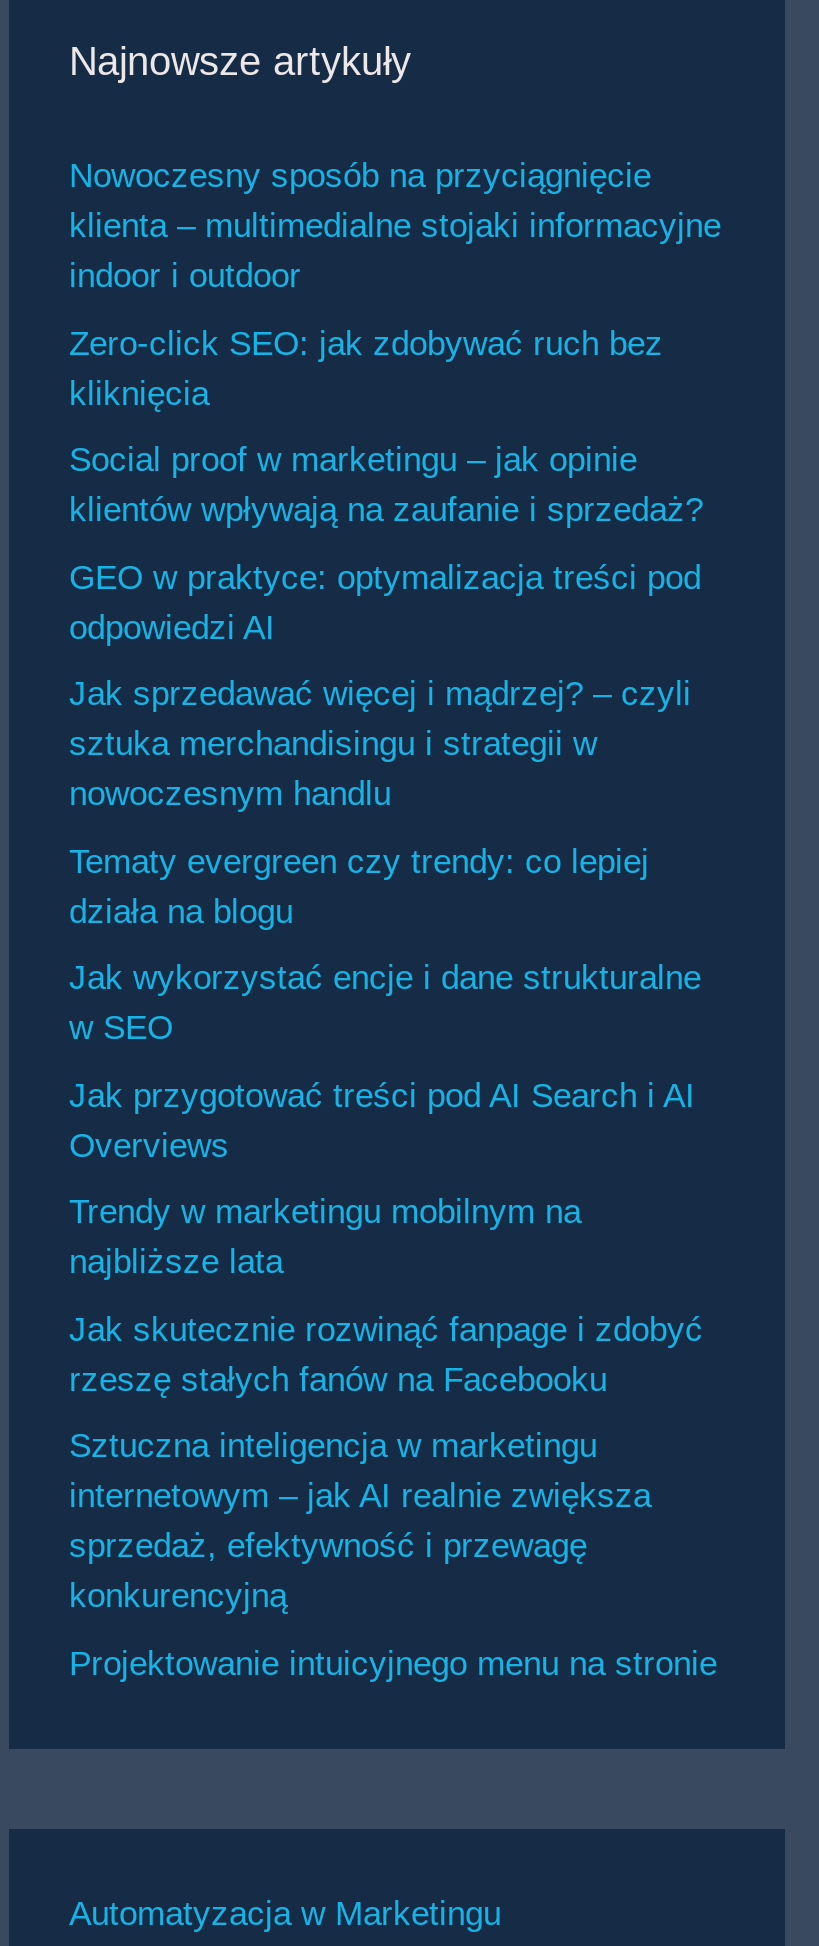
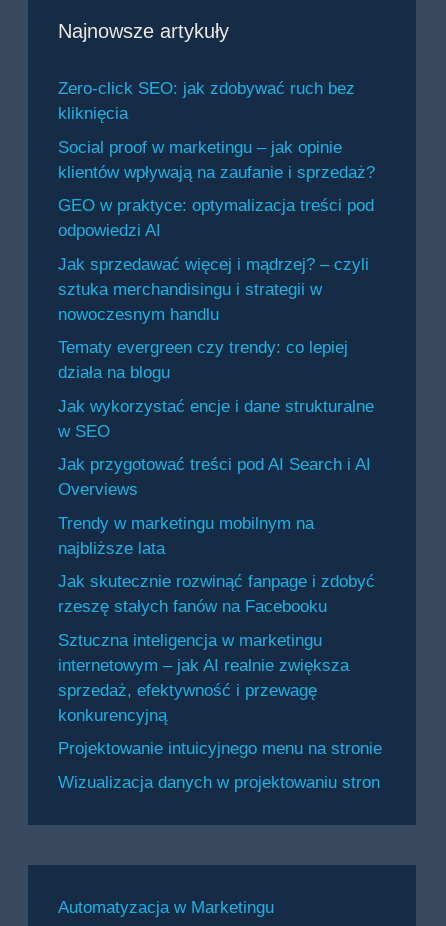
[69,158,721,296] Nowoczesny sposób na przyciągnięcie | klienta – multimedialne stojaki informacyjne | indoor i outdoor -> none
moved [69,325,717,1683] -> [58,79,382,758]: Zero-click SEO: jak zdobywać ruch bez | kliknięcia | Social proof w marketingu – jak opinie | ... | konkurencyjną | Projektowanie intuicyjnego menu na stronie
none -> [58,773,380,792] Wizualizacja danych w projektowaniu stron

